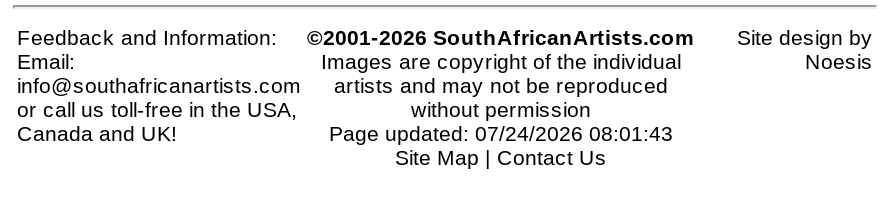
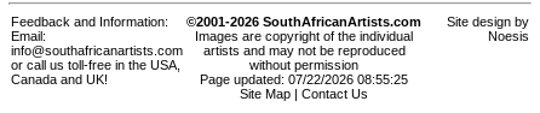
[329,122,673,146] Page updated: 07/24/2026 08:01:43 -> [200,72,408,87] Page updated: 07/22/2026 08:55:25

